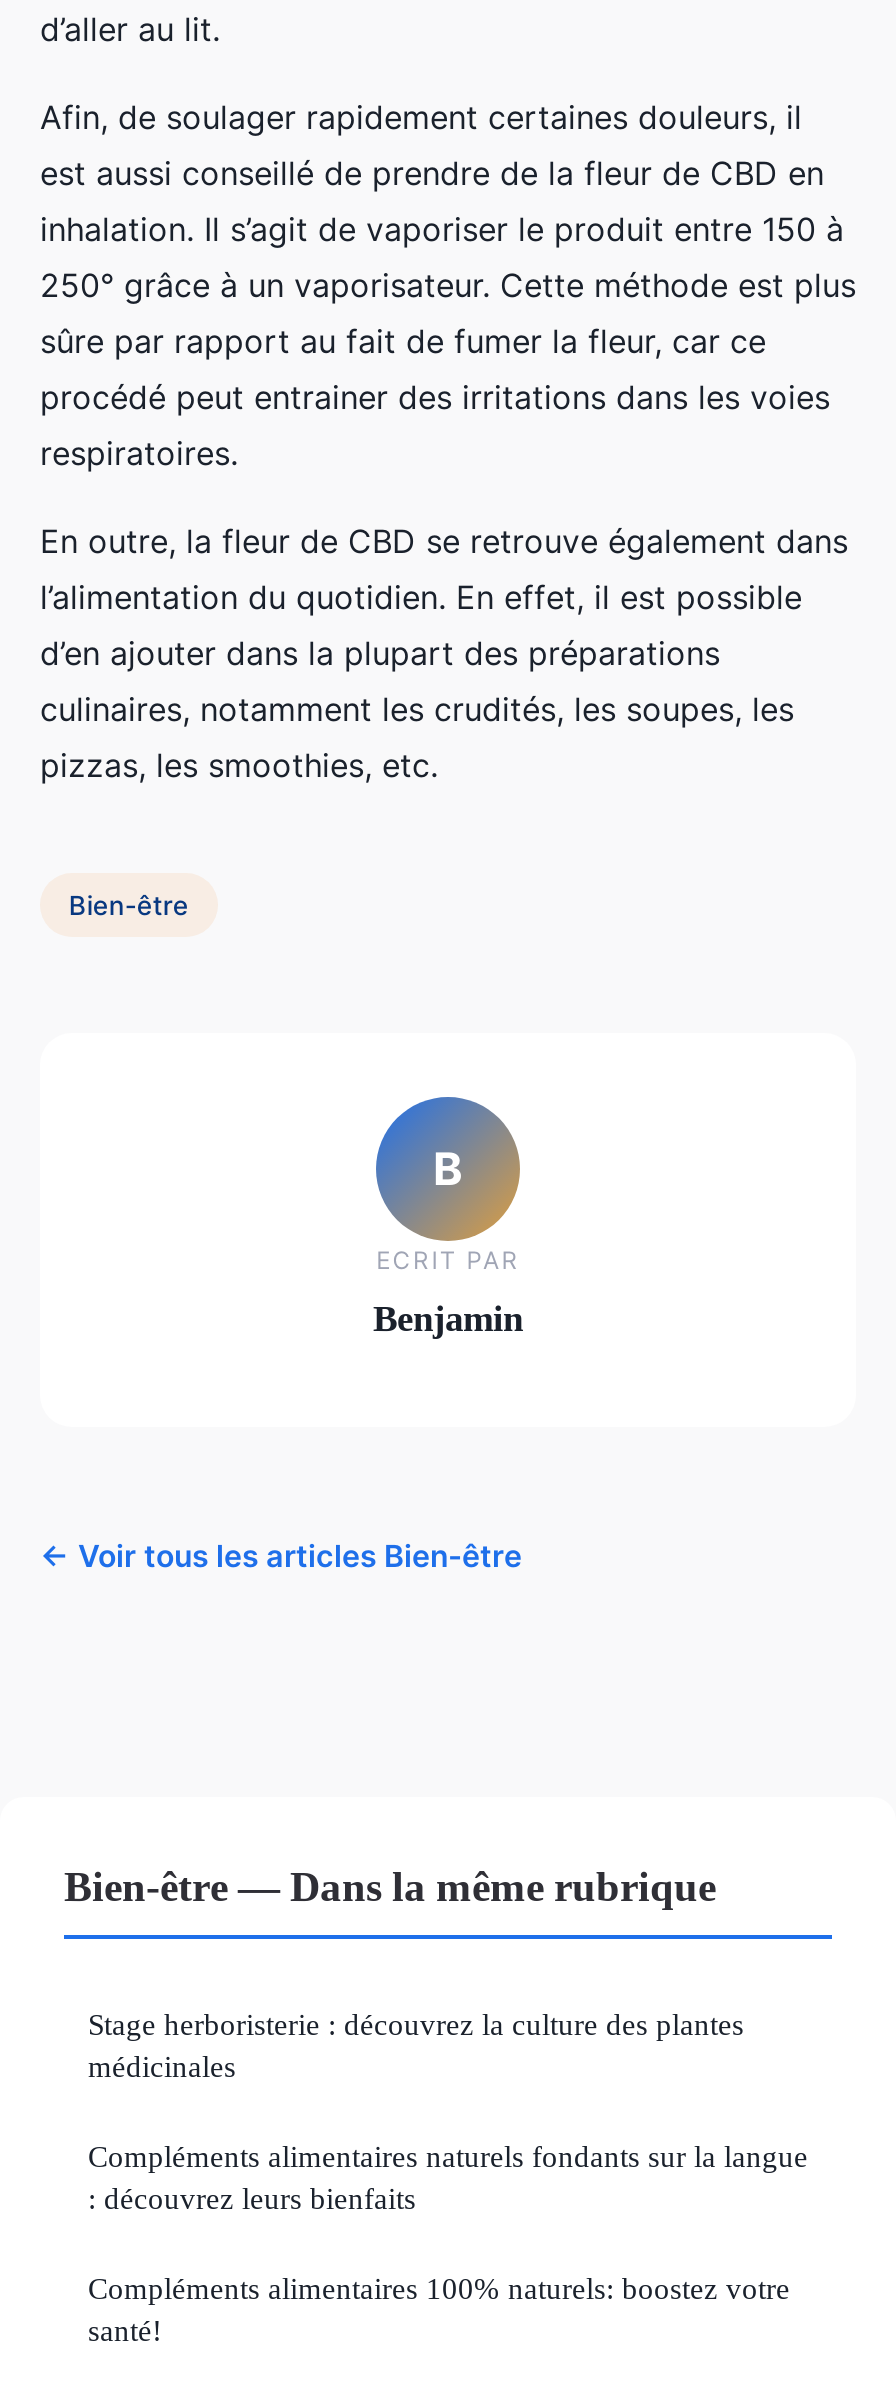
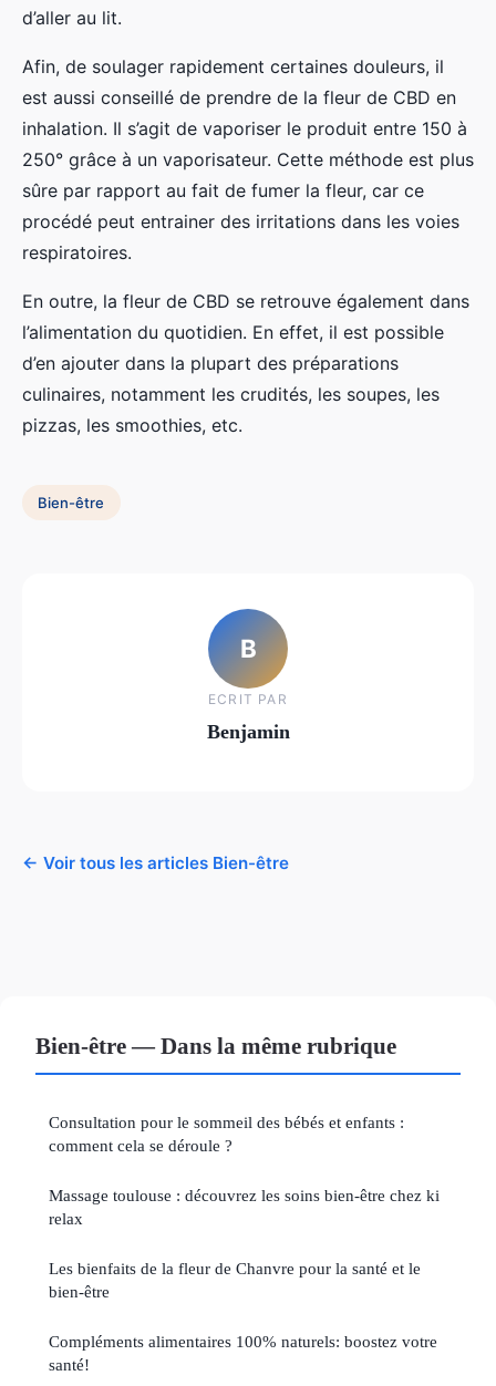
[88,2007,808,2215] Stage herboristerie : découvrez la culture des plantes | médicinales | Compléments alimentaires naturels fondants sur la langue | : découvrez leurs bienfaits -> [49,1113,440,1301] Consultation pour le sommeil des bébés et enfants : | comment cela se déroule ? | Massage toulouse : découvrez les soins bien-être chez ki | relax | Les bienfaits de la fleur de Chanvre pour la santé et le | bien-être

